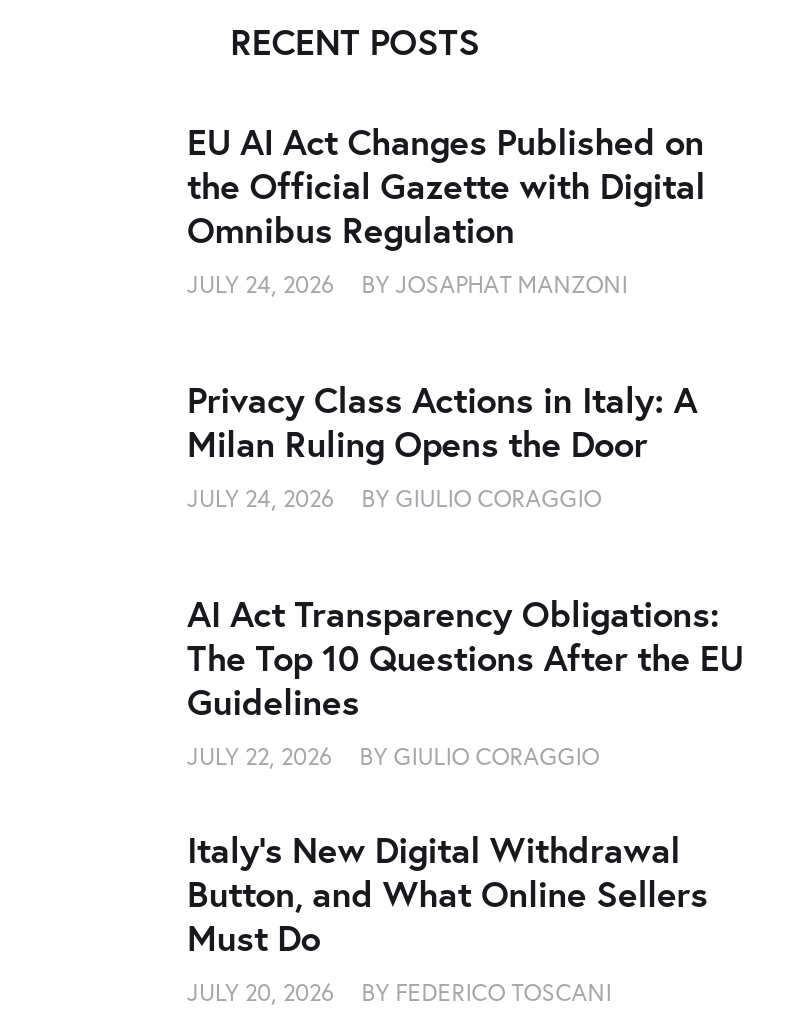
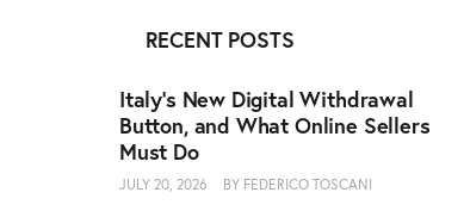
[187,117,743,772] EU AI Act Changes Published on | the Official Gazette with Digital | Omnibus Regulation | JULY 24, 2026 | BY JOSAPHAT MANZONI | Privacy Class Actions in Italy: A | Milan Ruling Opens the Door | JULY 24, 2026 | BY GIULIO CORAGGIO | AI Act Transparency Obligations: | The Top 10 Questions After the EU | Guidelines | JULY 22, 2026 | BY GIULIO CORAGGIO -> none

